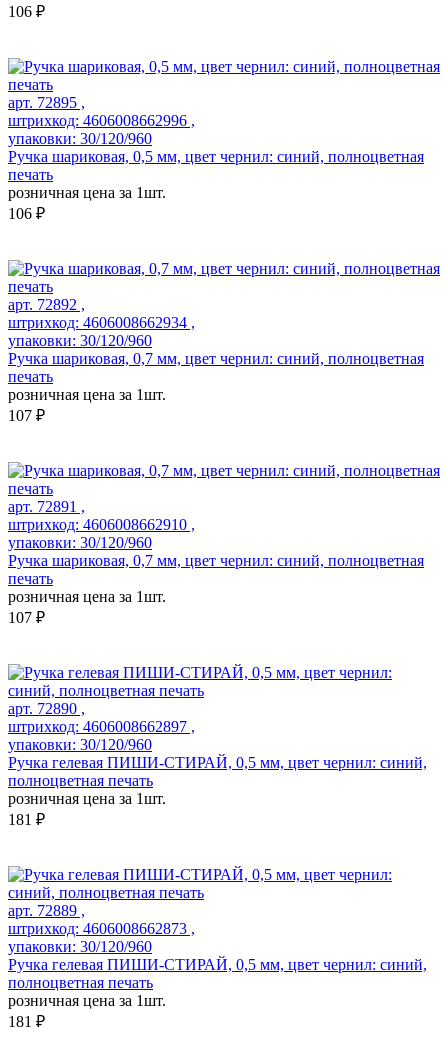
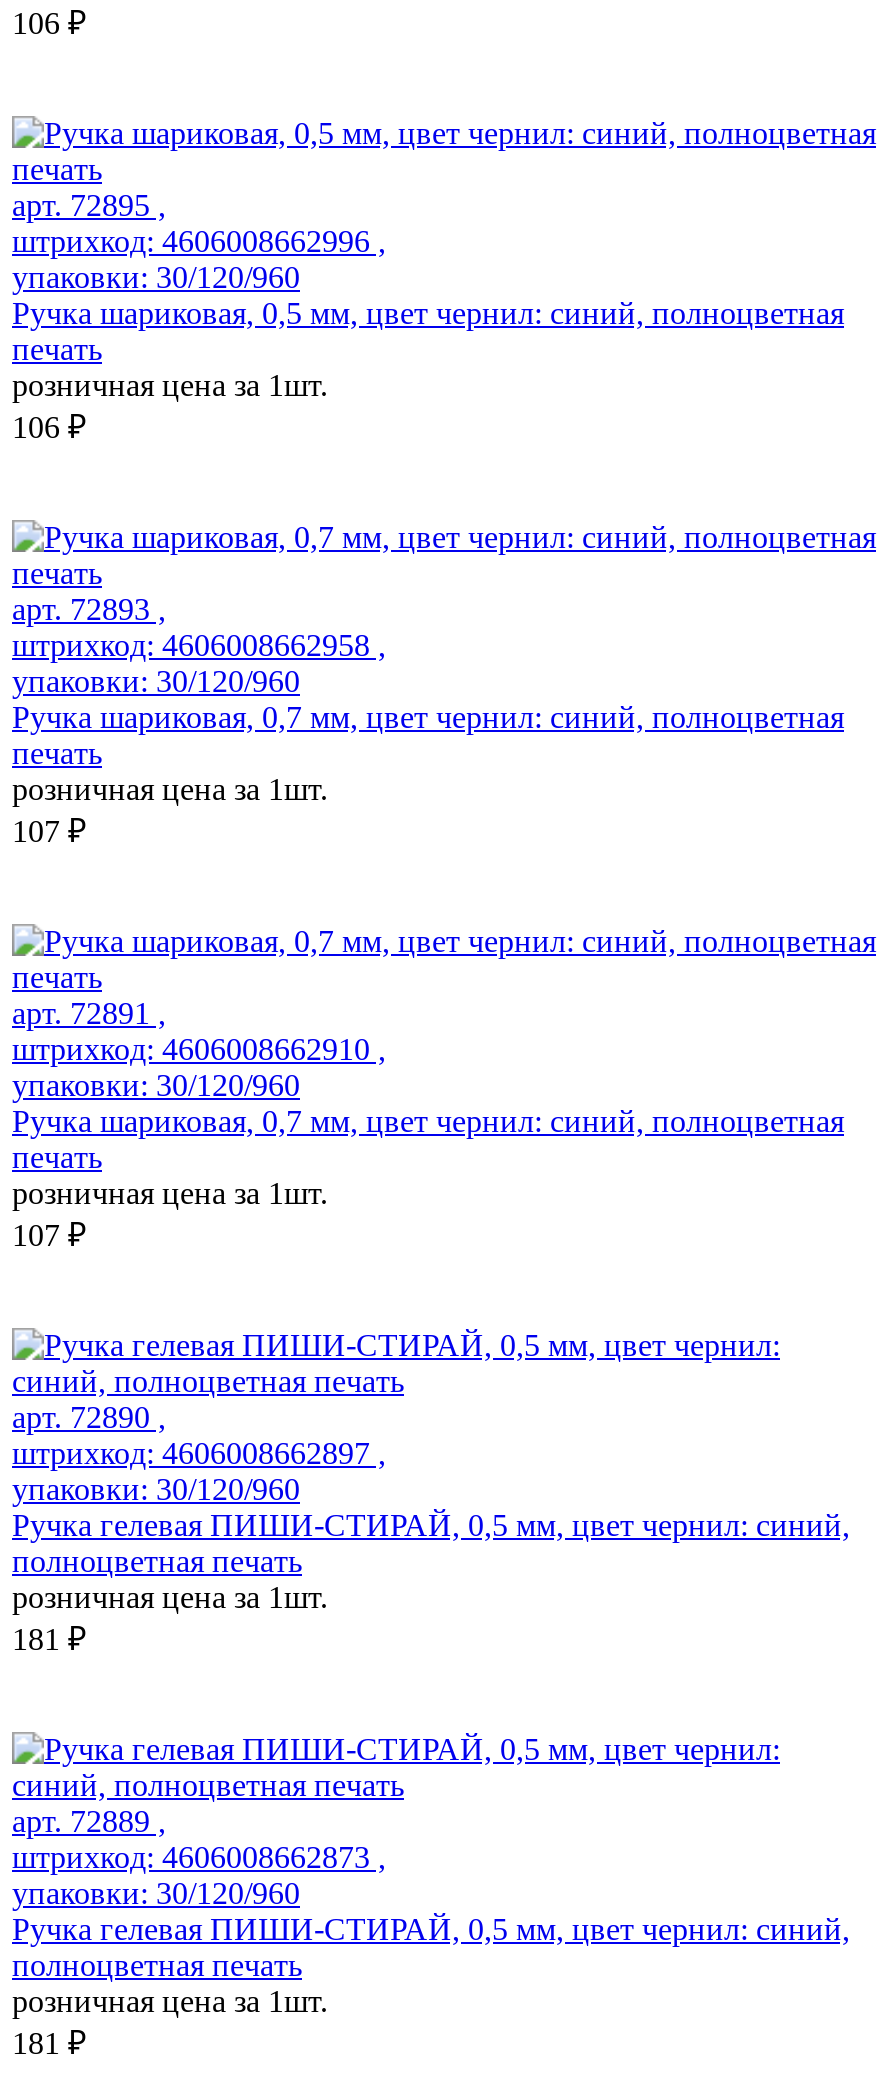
[8,296,85,313] арт. 72892 , -> [12,592,166,626] арт. 72893 ,
[8,314,195,331] штрихкод: 4606008662934 , -> [12,628,386,662] штрихкод: 4606008662958 ,

